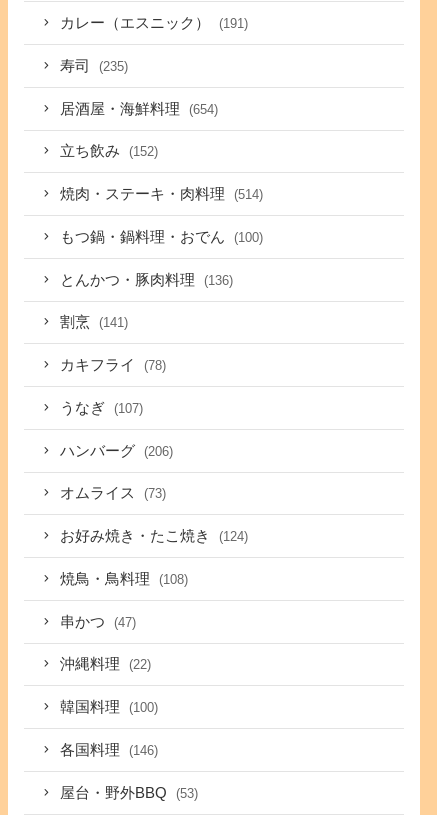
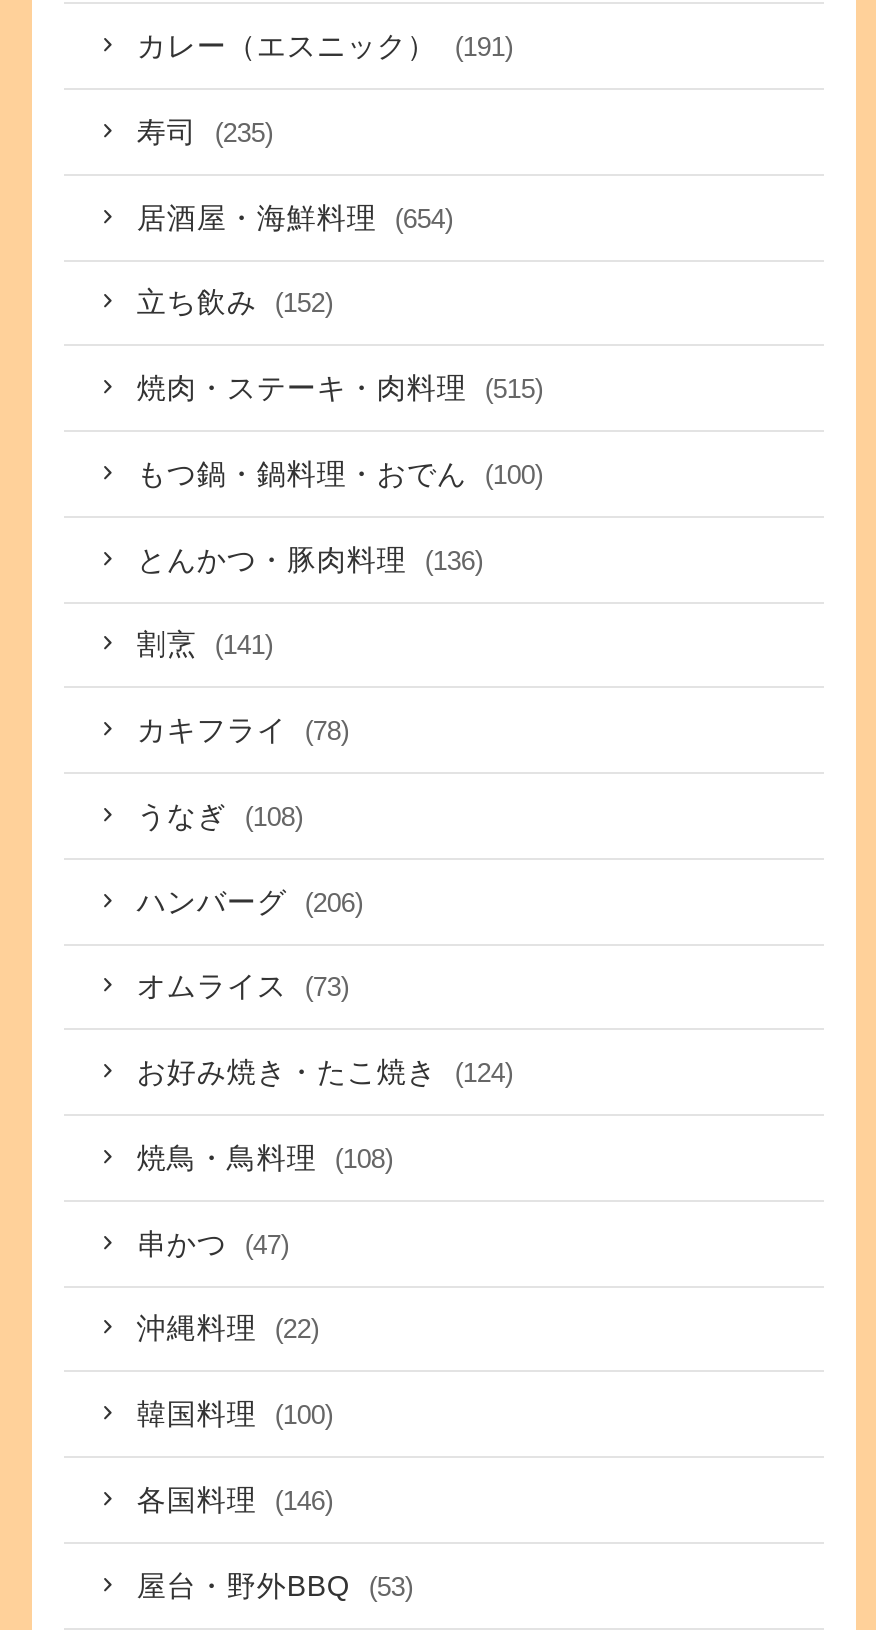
[60,186,263,202] 焼肉・ステーキ・肉料理 (514) -> [137,372,543,404] 焼肉・ステーキ・肉料理 (515)
[60,400,143,416] うなぎ (107) -> [137,800,303,832] うなぎ (108)

